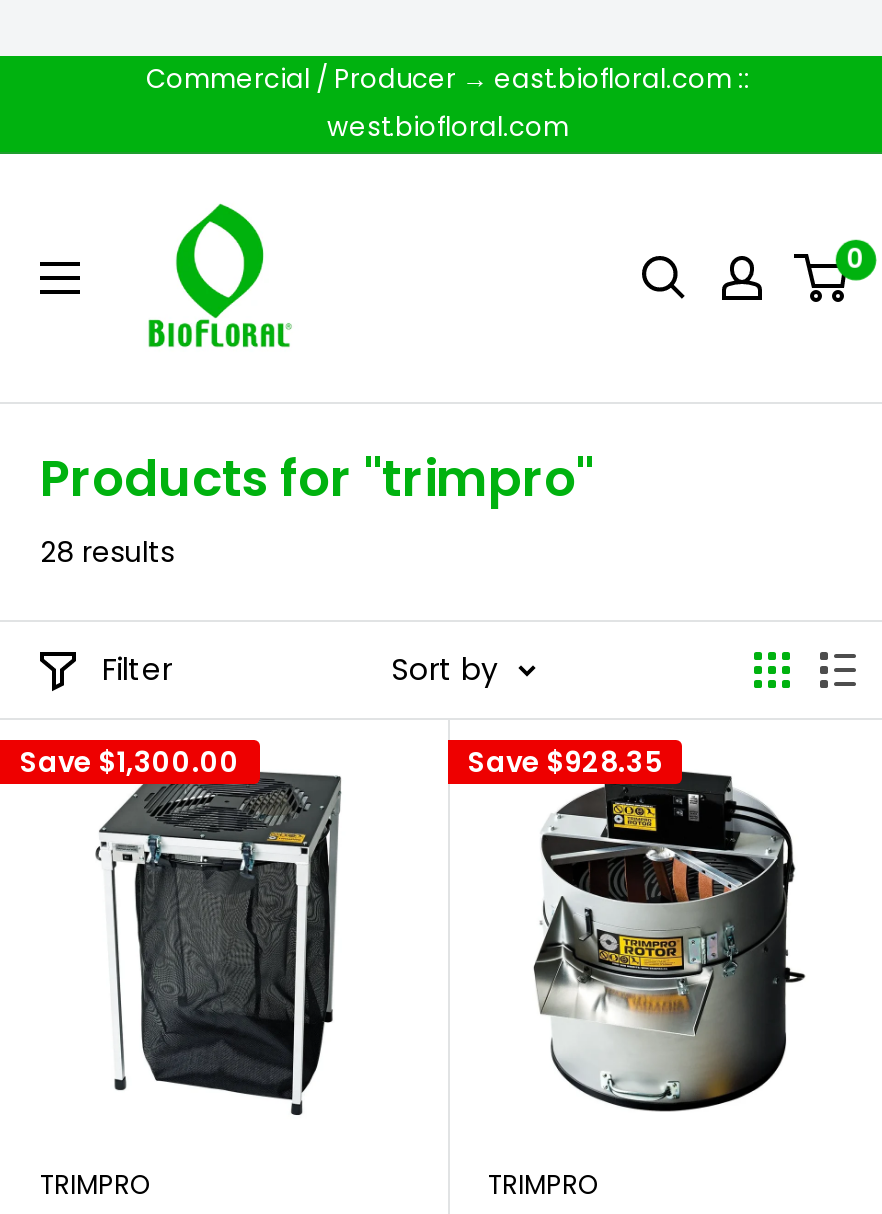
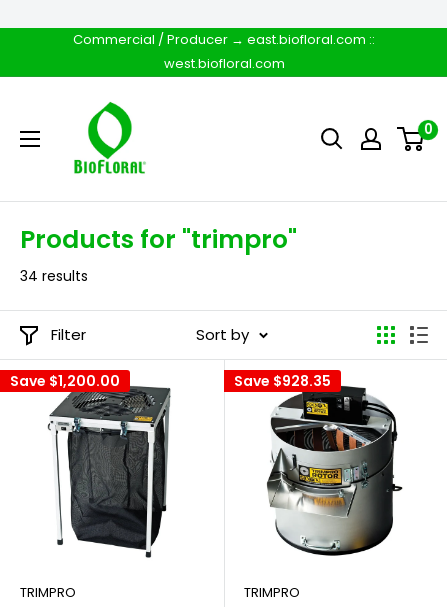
[40,532,174,572] 28 results -> [20,266,88,286] 34 results
[20,742,240,782] Save$1,300.00 -> [10,371,120,391] Save$1,200.00

